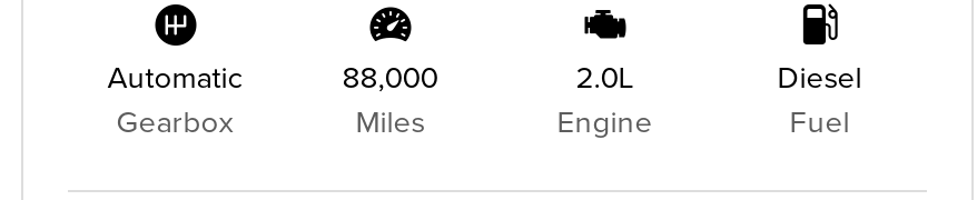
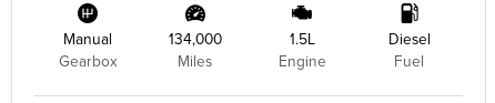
[107,59,243,97] Automatic -> [63,29,112,48] Manual
[342,59,438,97] 88,000 -> [168,29,222,48] 134,000
[576,59,634,97] 2.0L -> [289,29,315,48] 1.5L

